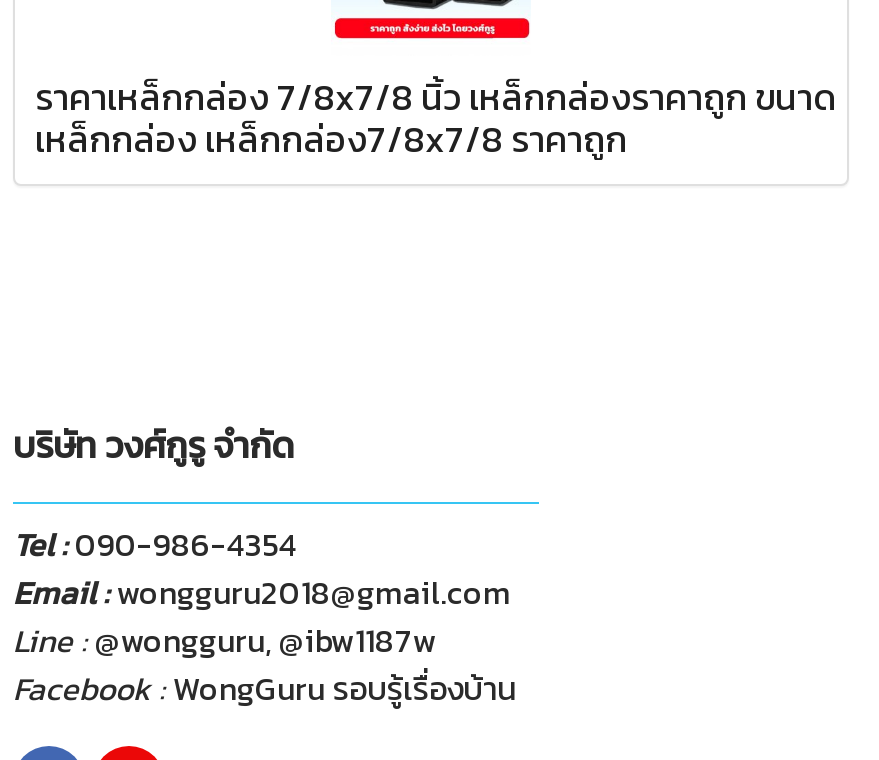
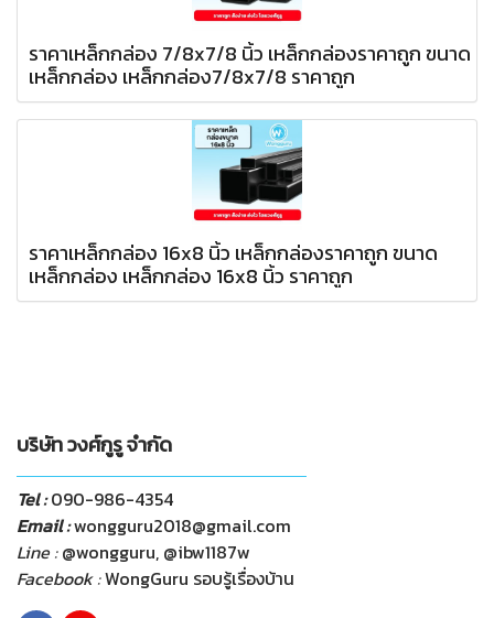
none -> [29,119,438,291] [image] | ราคาเหล็กกล่อง 16x8 นิ้ว เหล็กกล่องราคาถูก ขนาด | เหล็กกล่อง เหล็กกล่อง 16x8 นิ้ว ราคาถูก

